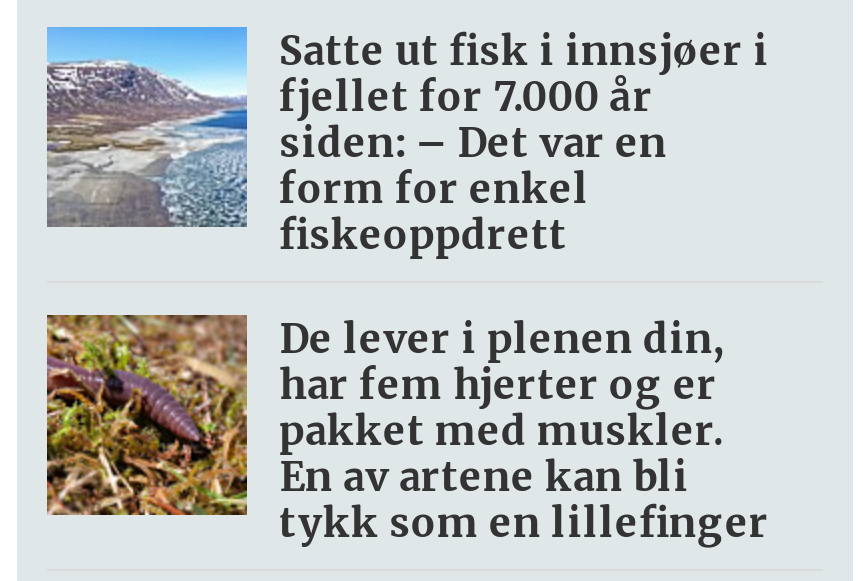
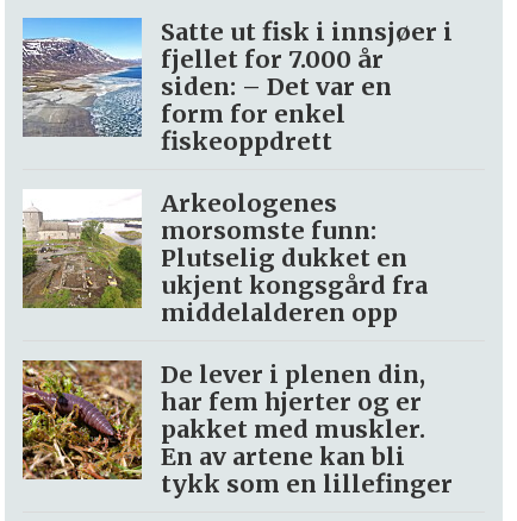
none -> [23,188,428,327] [image] | Arkeologenes | morsomste funn: | Plutselig dukket en | ukjent kongsgård fra | middelalderen opp

